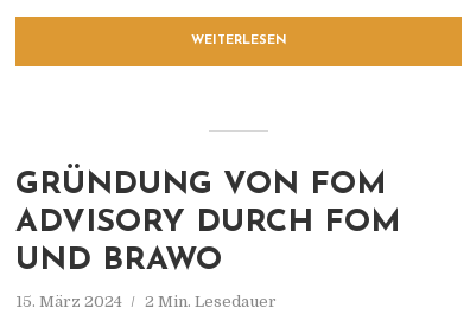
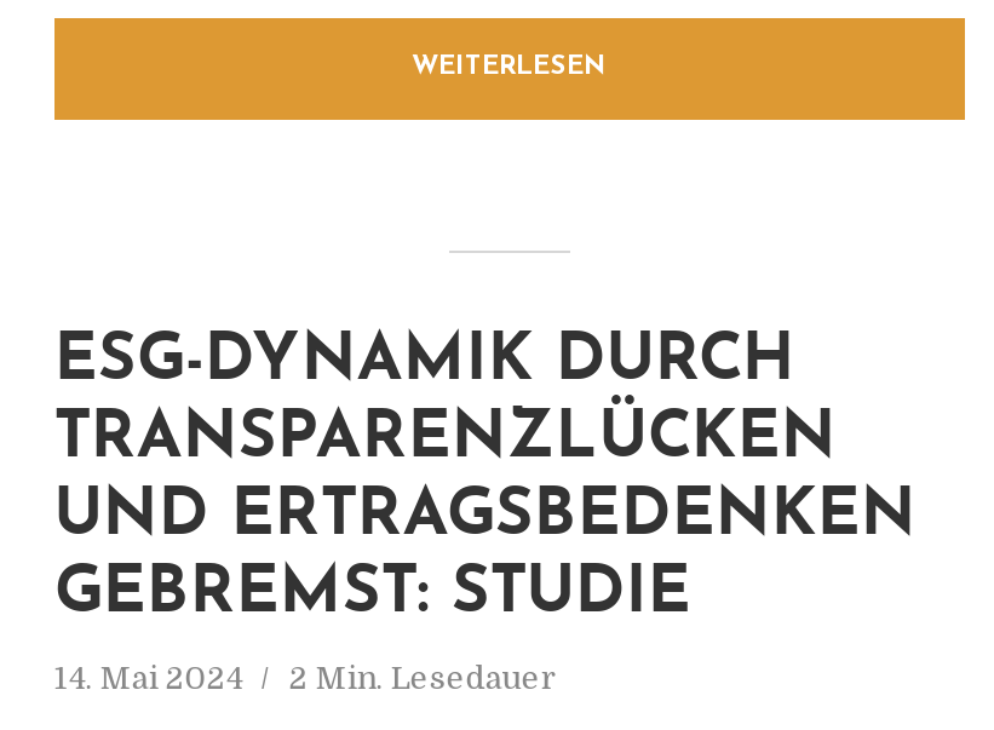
[15,169,401,277] GRÜNDUNG VON FOM | ADVISORY DURCH FOM | UND BRAWO -> [54,330,916,628] ESG-DYNAMIK DURCH | TRANSPARENZLÜCKEN | UND ERTRAGSBEDENKEN | GEBREMST: STUDIE
[15,293,276,310] 15. März 2024 2 Min. Lesedauer -> [54,660,558,696] 14. Mai 2024 2 Min. Lesedauer

